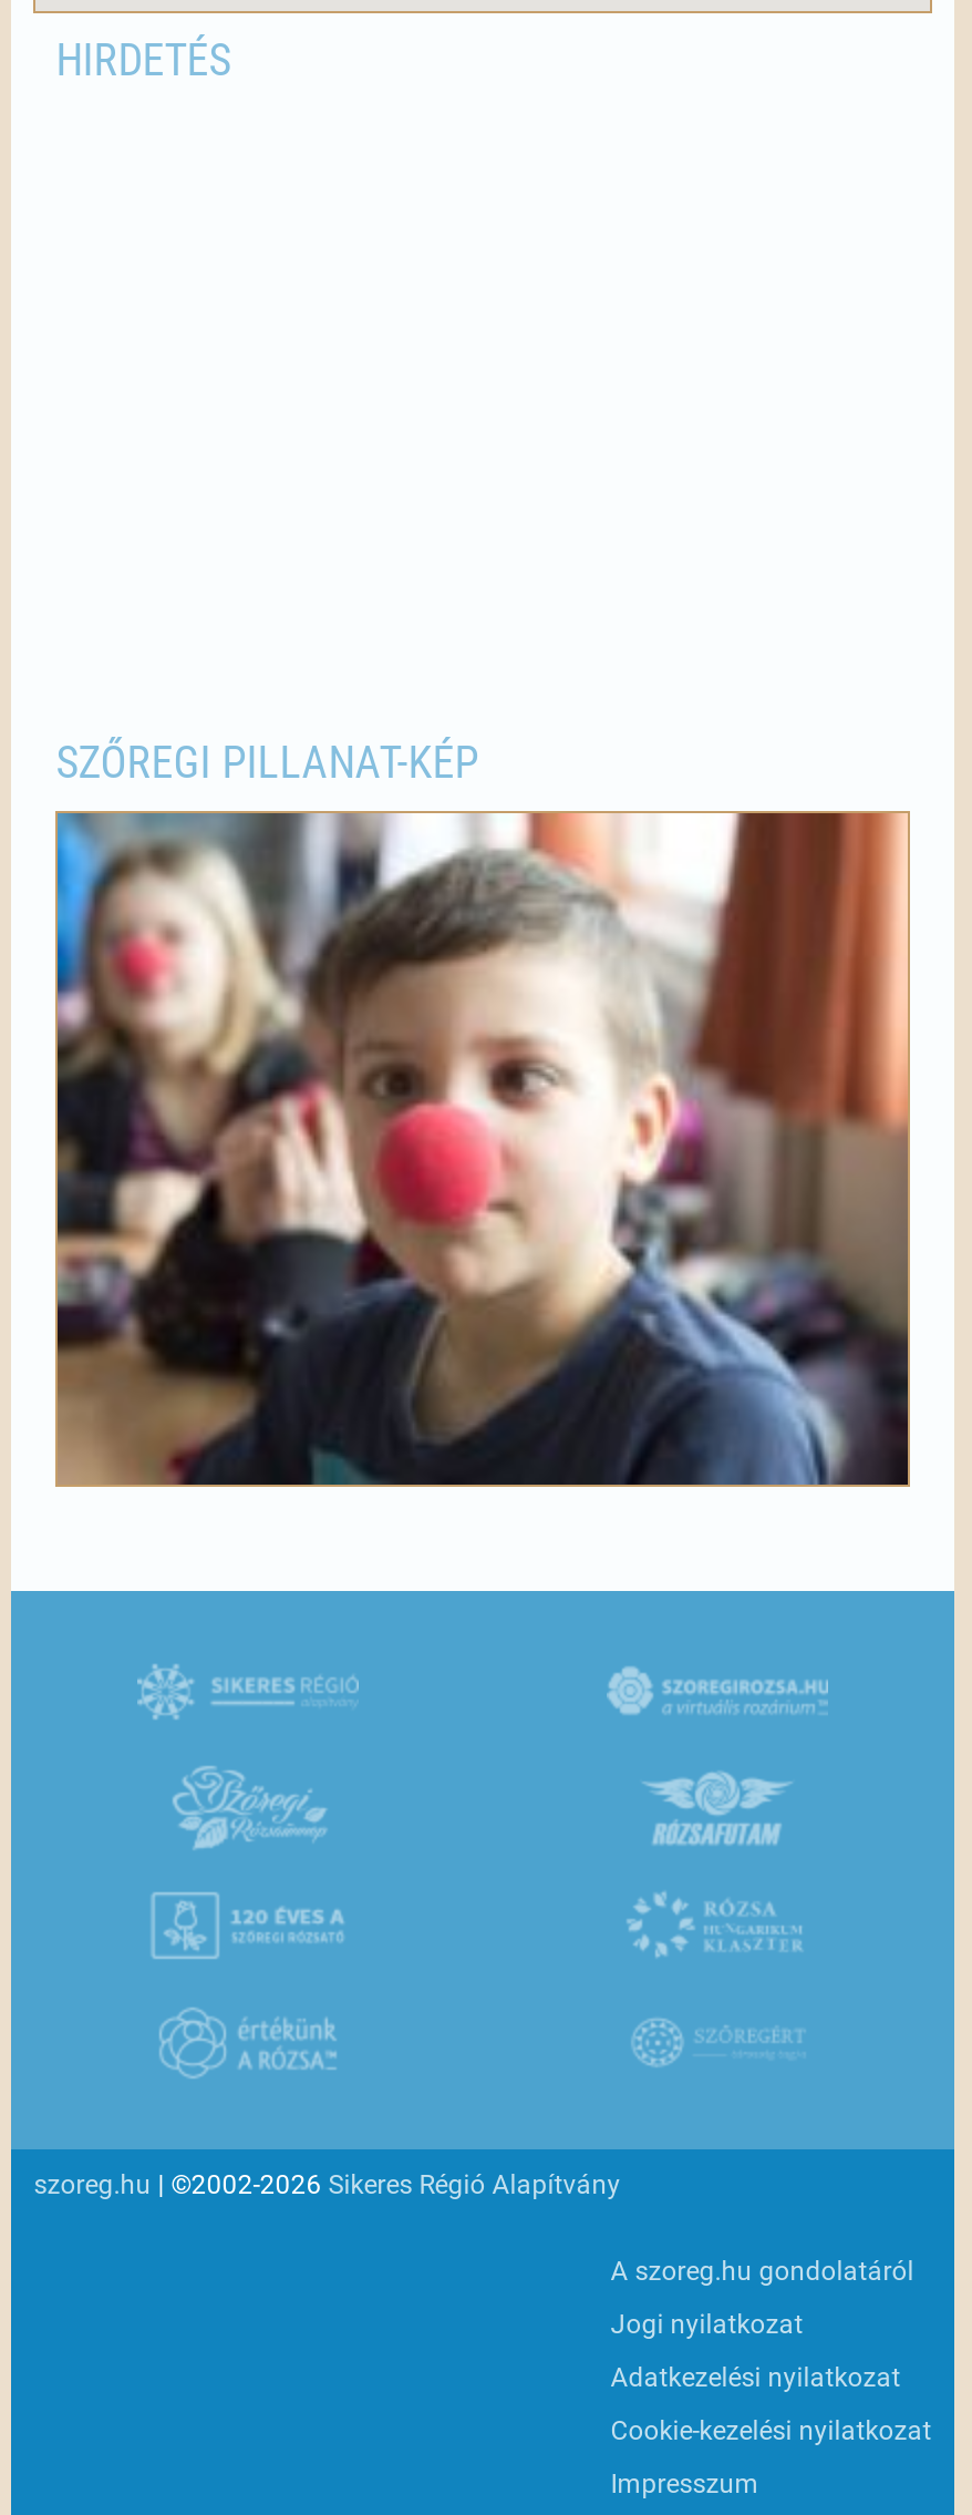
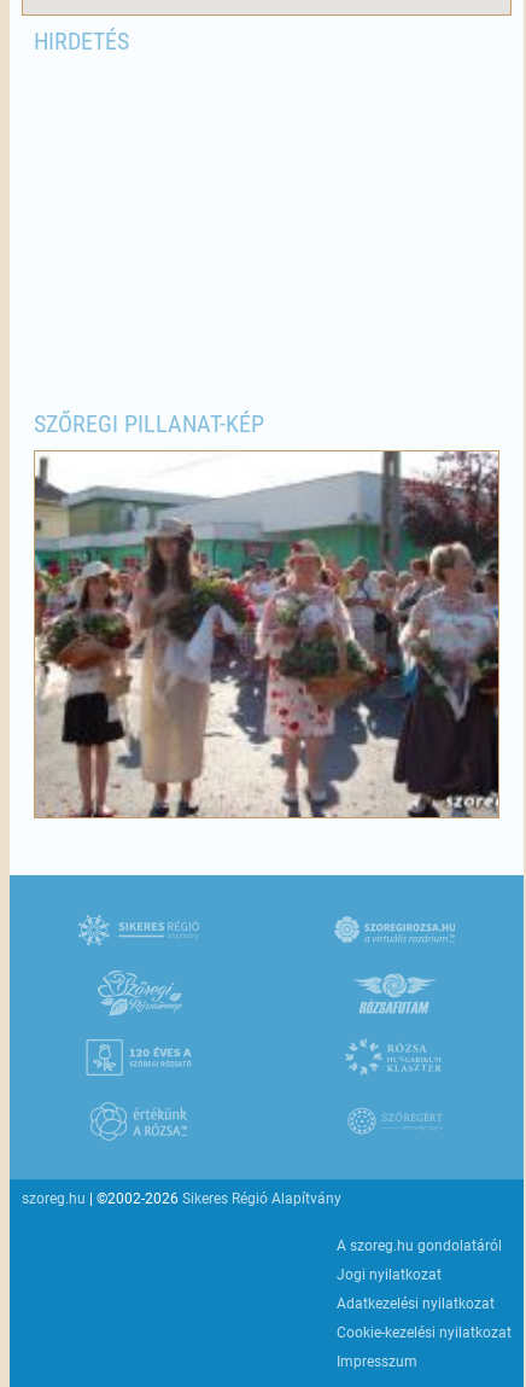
[55,811,910,1487] [image] -> [34,450,499,818] [image]

